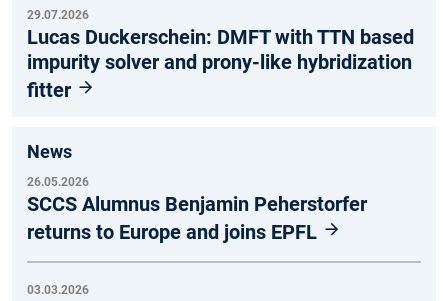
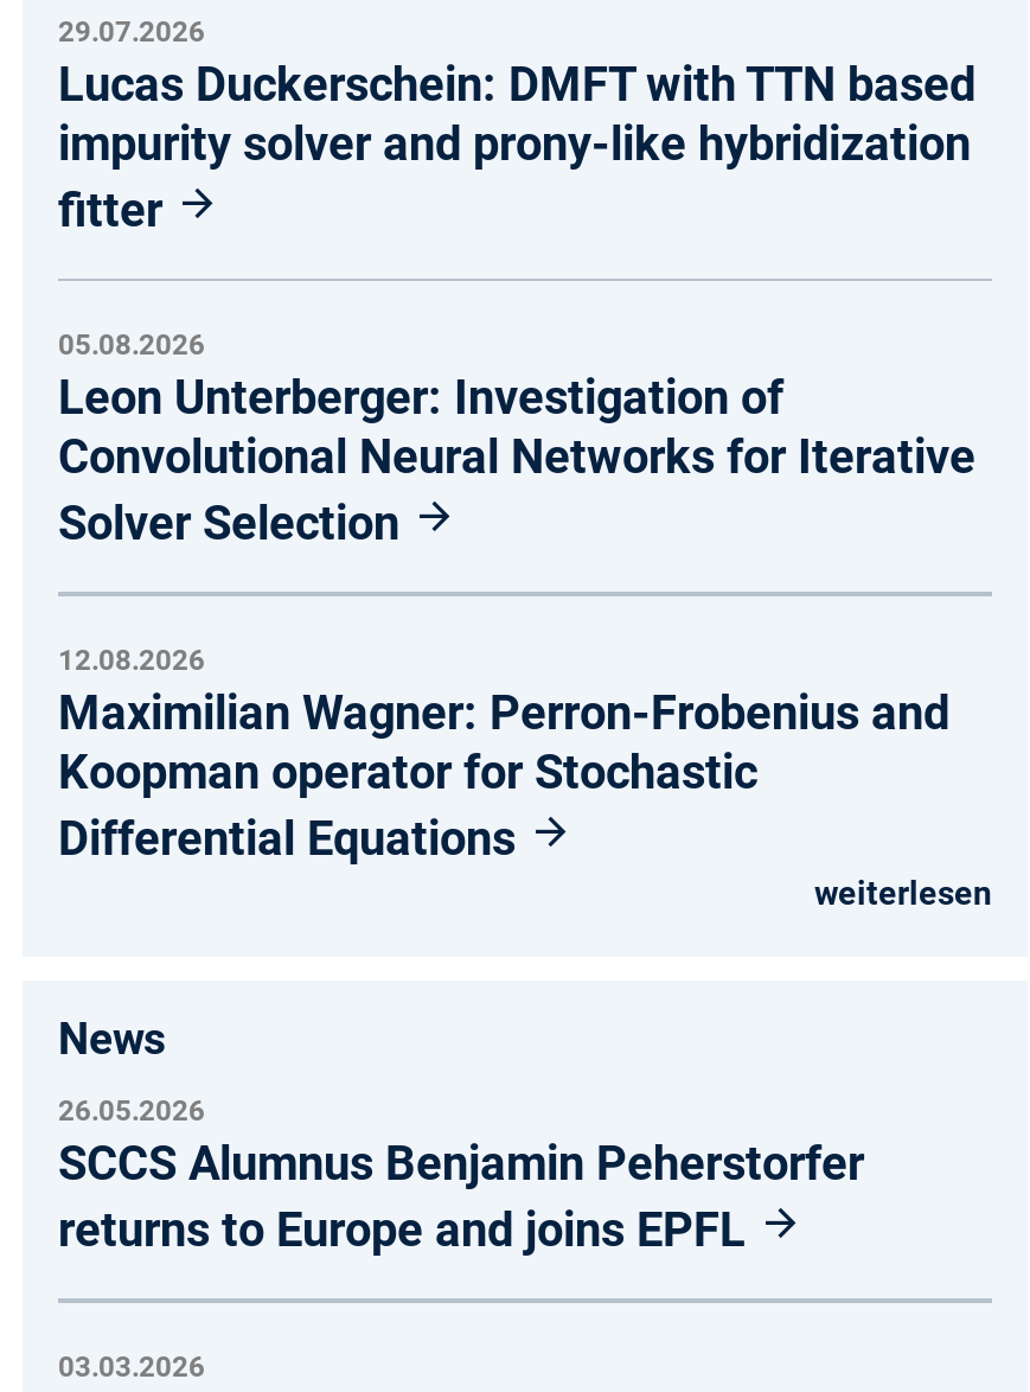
none -> [58,330,992,912] 05.08.2026 | Leon Unterberger: Investigation of | Convolutional Neural Networks for Iterative | Solver Selection | 12.08.2026 | Maximilian Wagner: Perron-Frobenius and | Koopman operator for Stochastic | Differential Equations | weiterlesen

